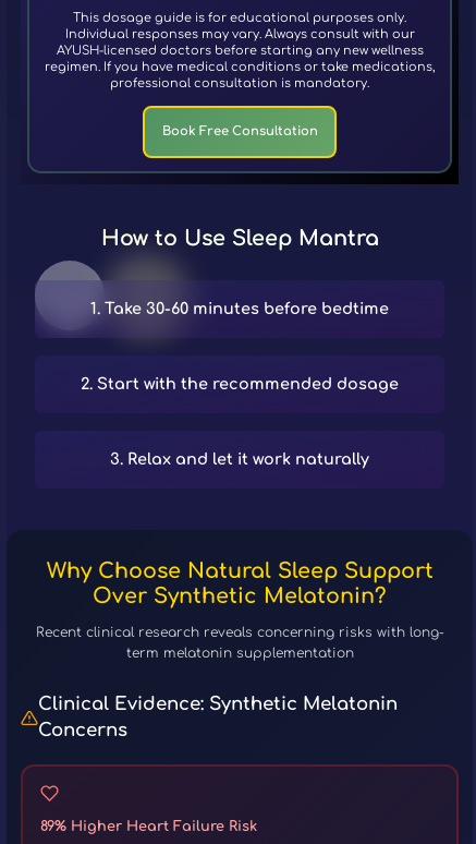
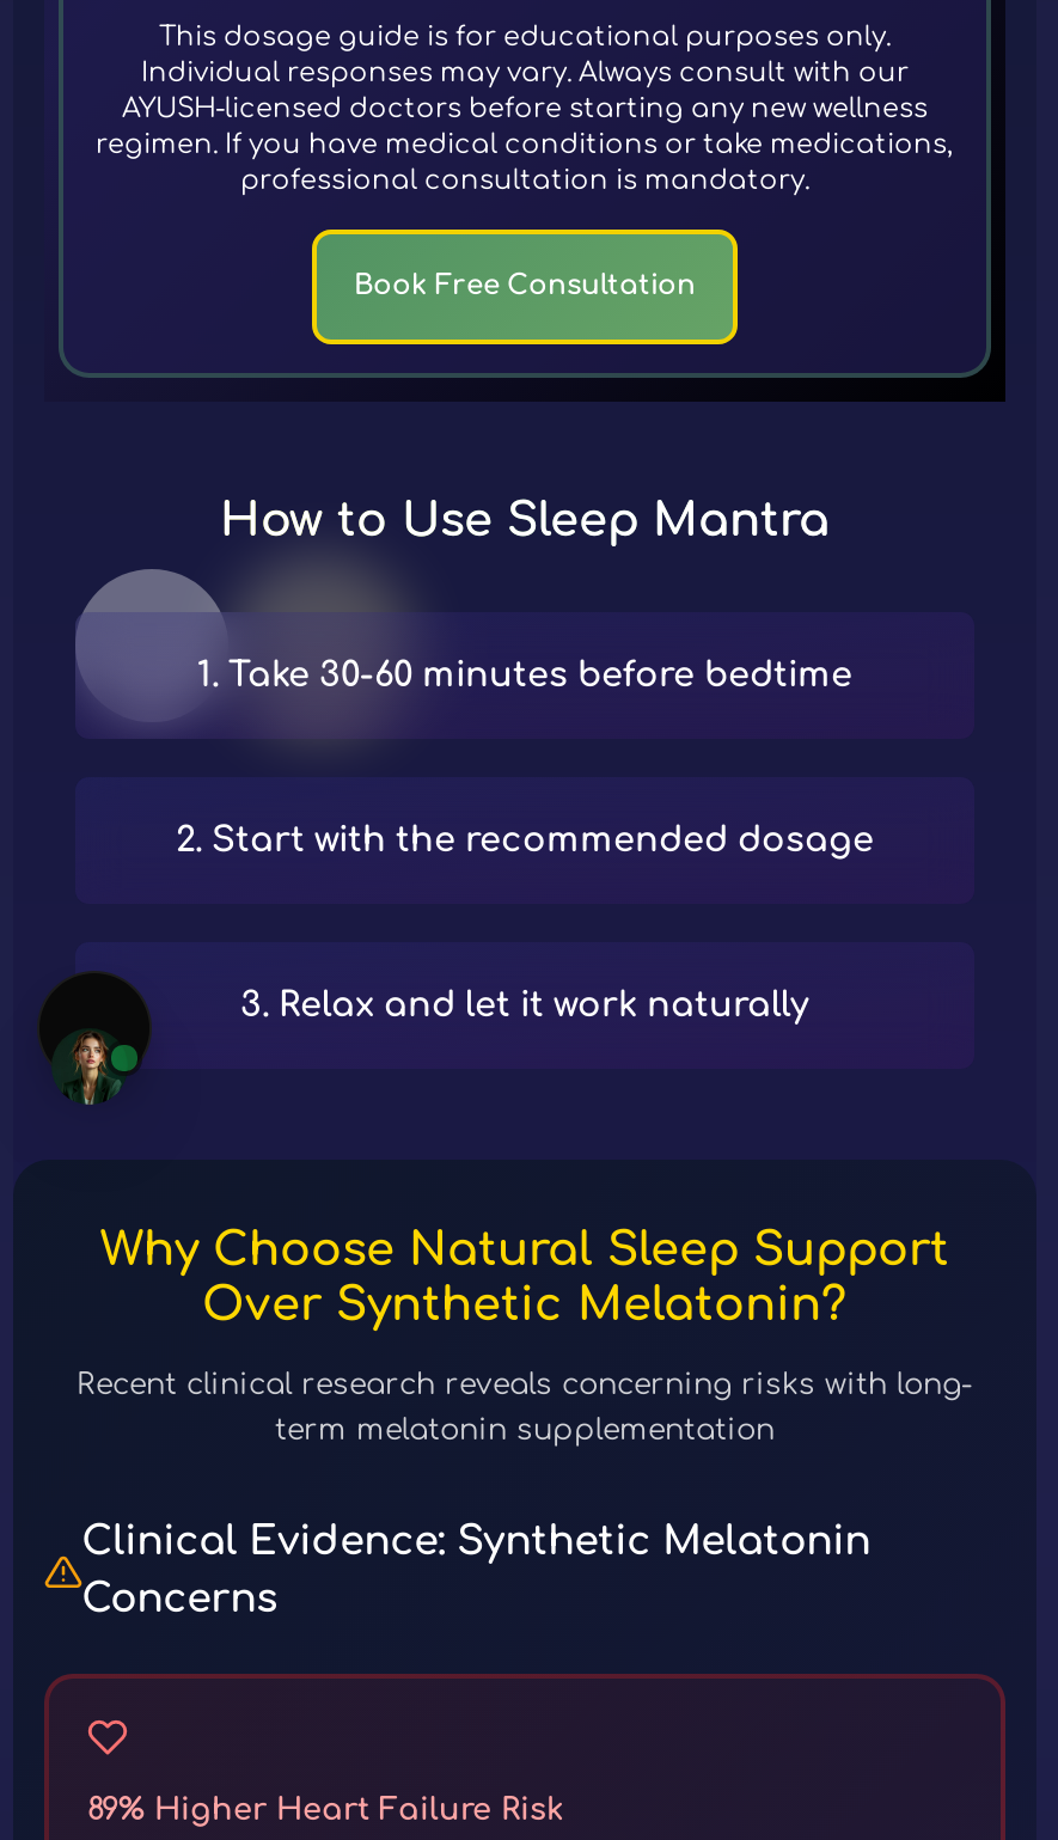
none -> [37,971,154,1105] [image]

